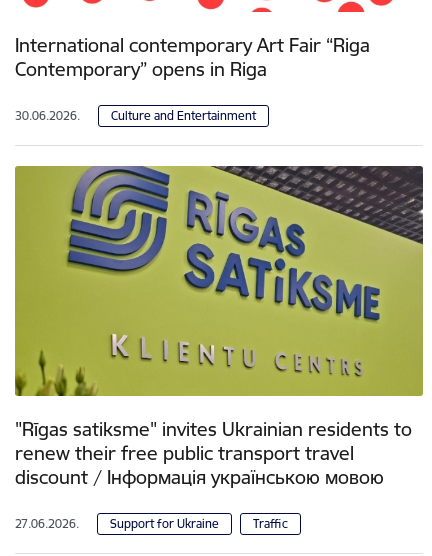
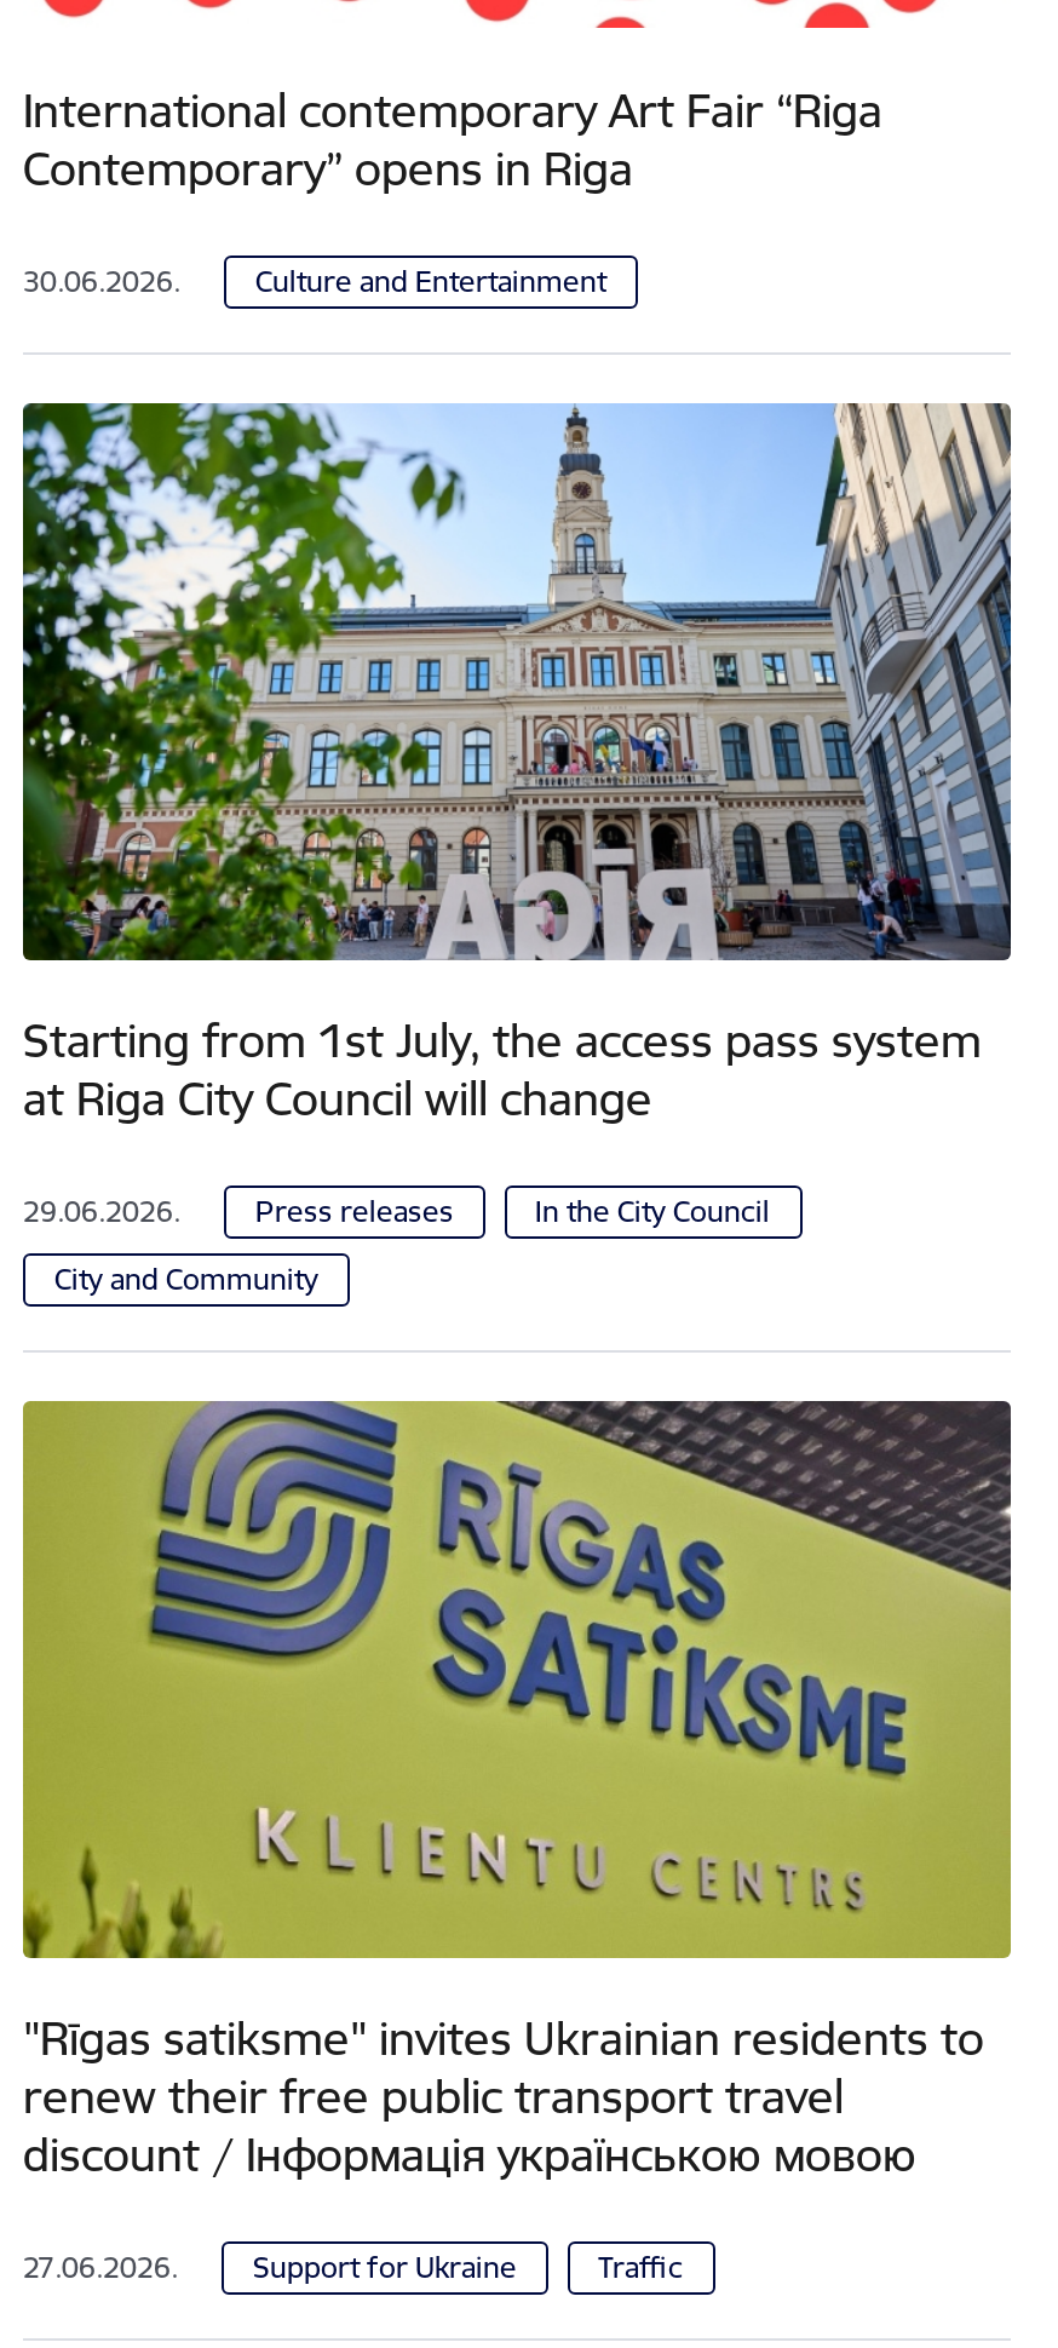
none -> [21,402,1013,1296] [image] | Starting from 1st July, the access pass system | at Riga City Council will change | 29.06.2026. | Press releases | In the City Council | City and Community

